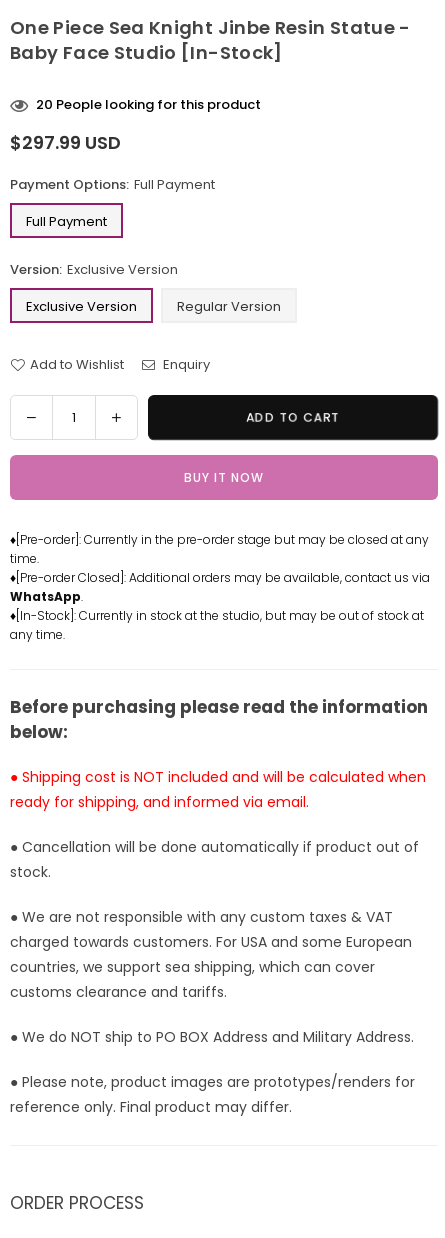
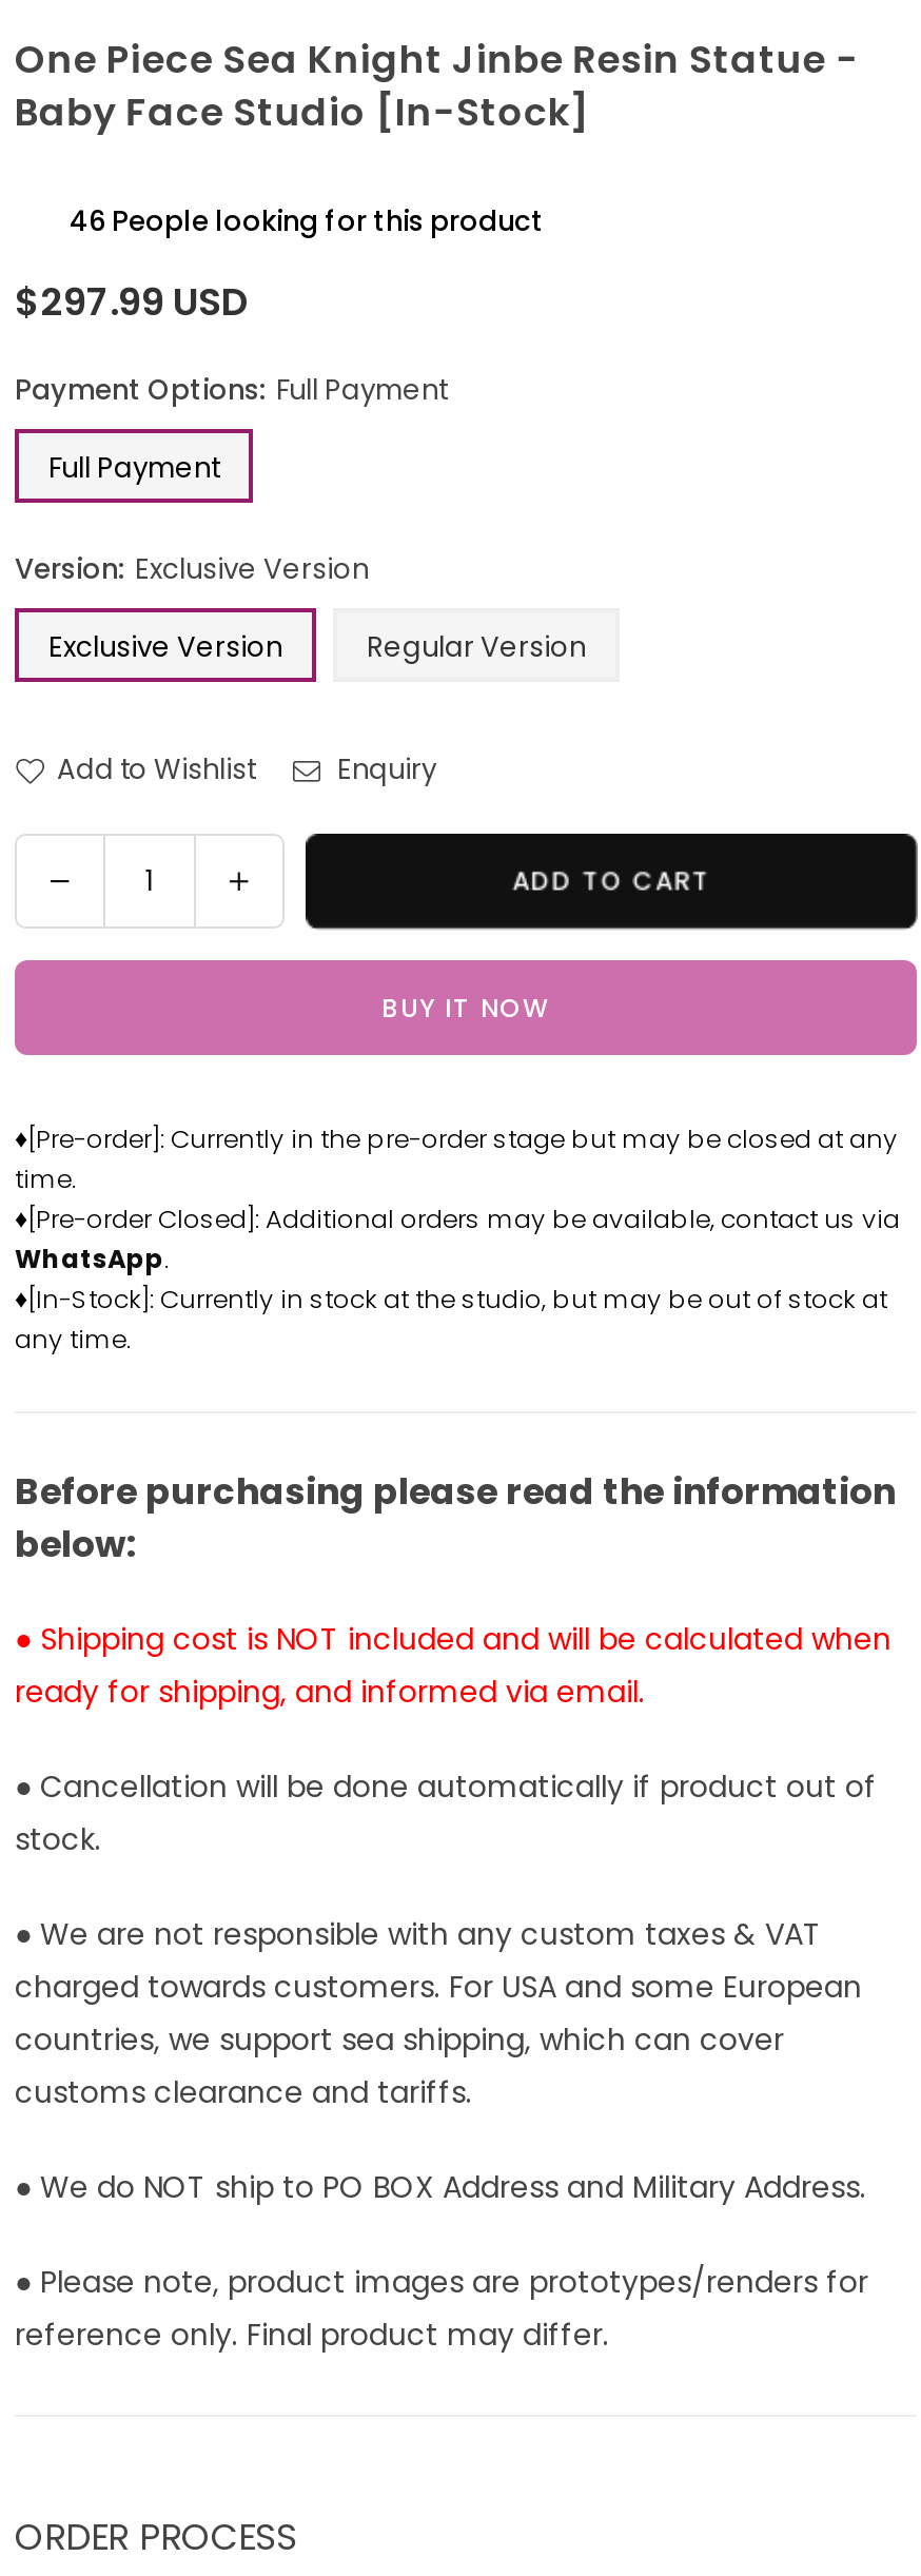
[36,95,261,114] 20 People looking for this product -> [70,201,544,241] 46 People looking for this product

